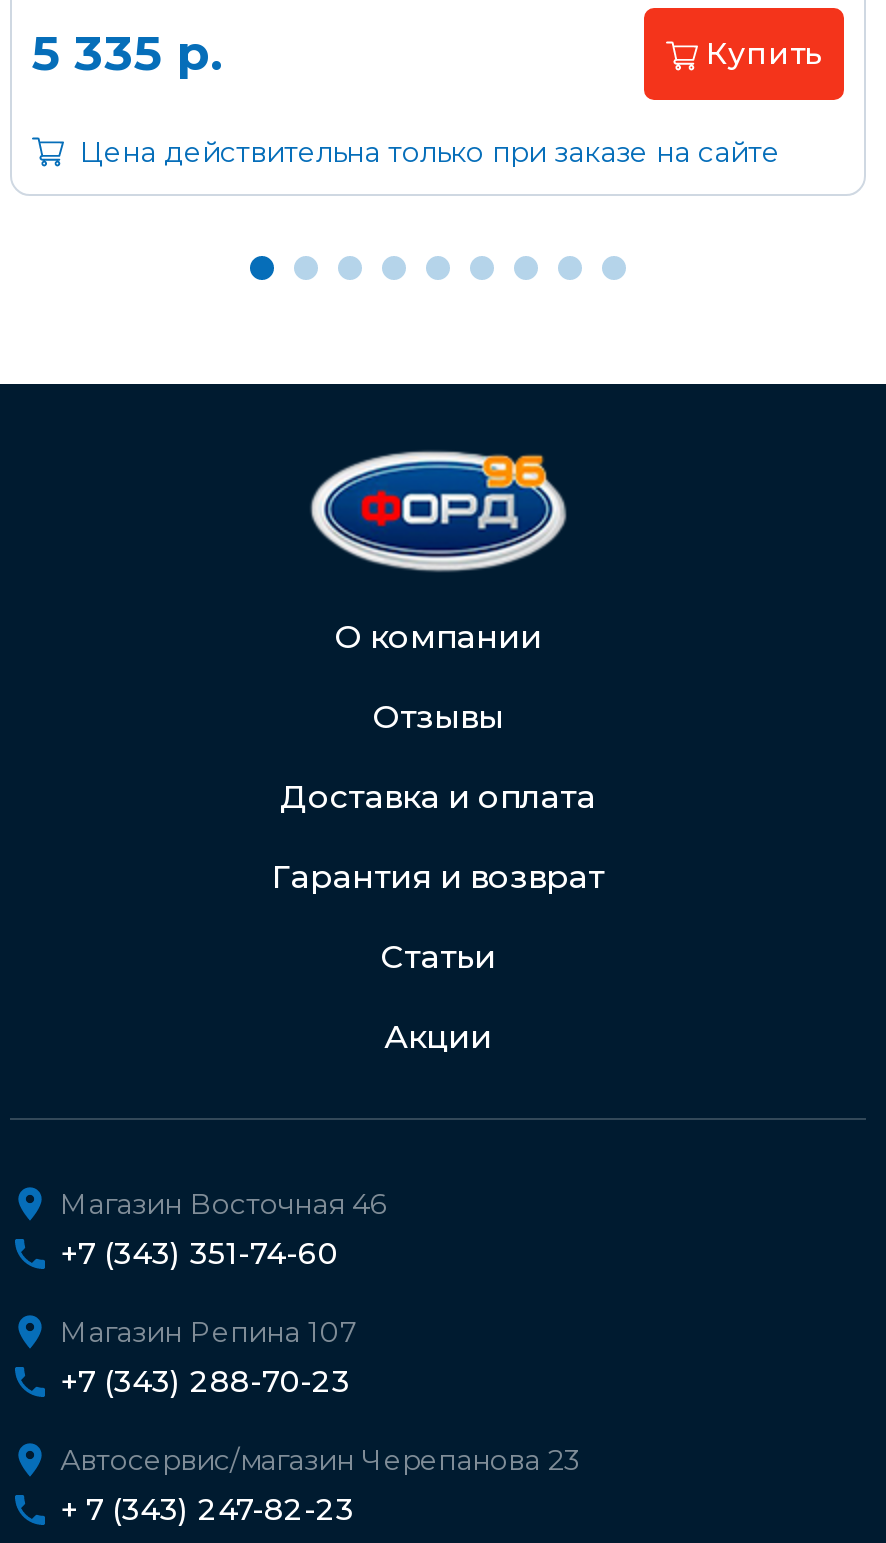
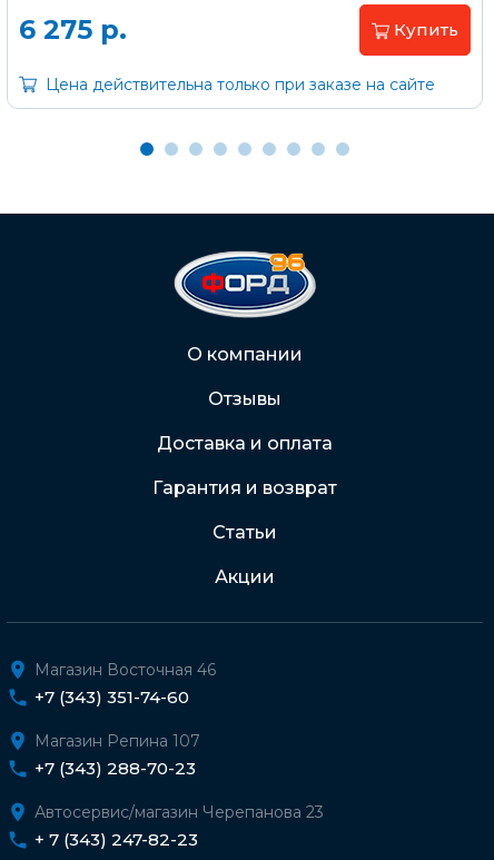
[32,24,224,82] 5 335 р. -> [19,14,127,46] 6 275 р.

